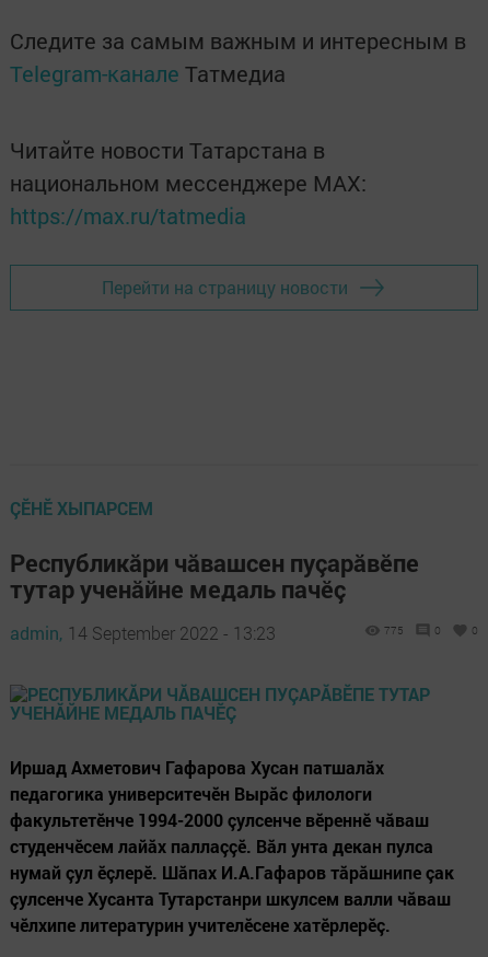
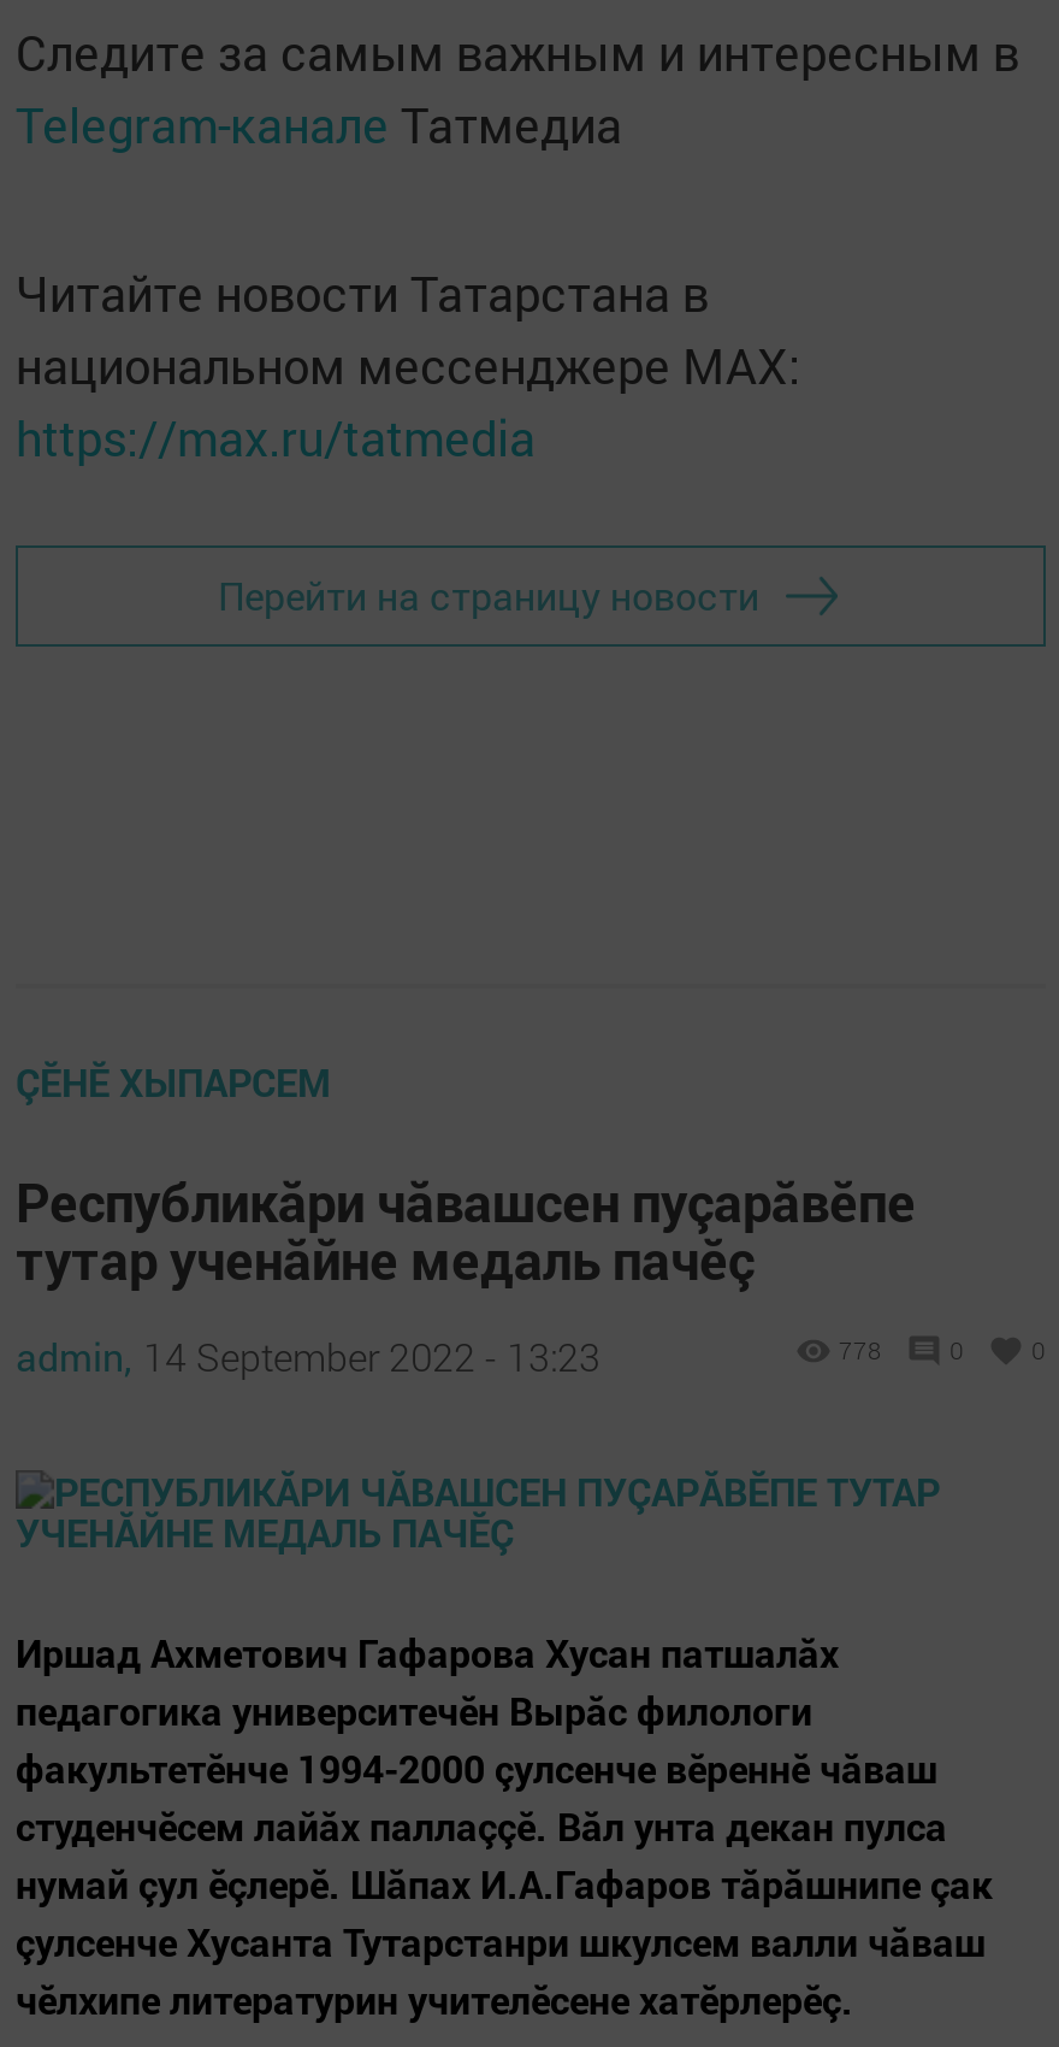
[384,623,404,638] 775 -> [839,1335,882,1367] 778

